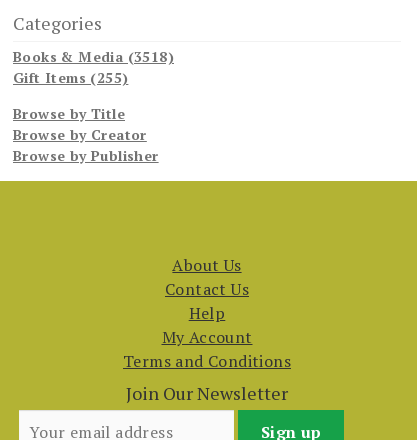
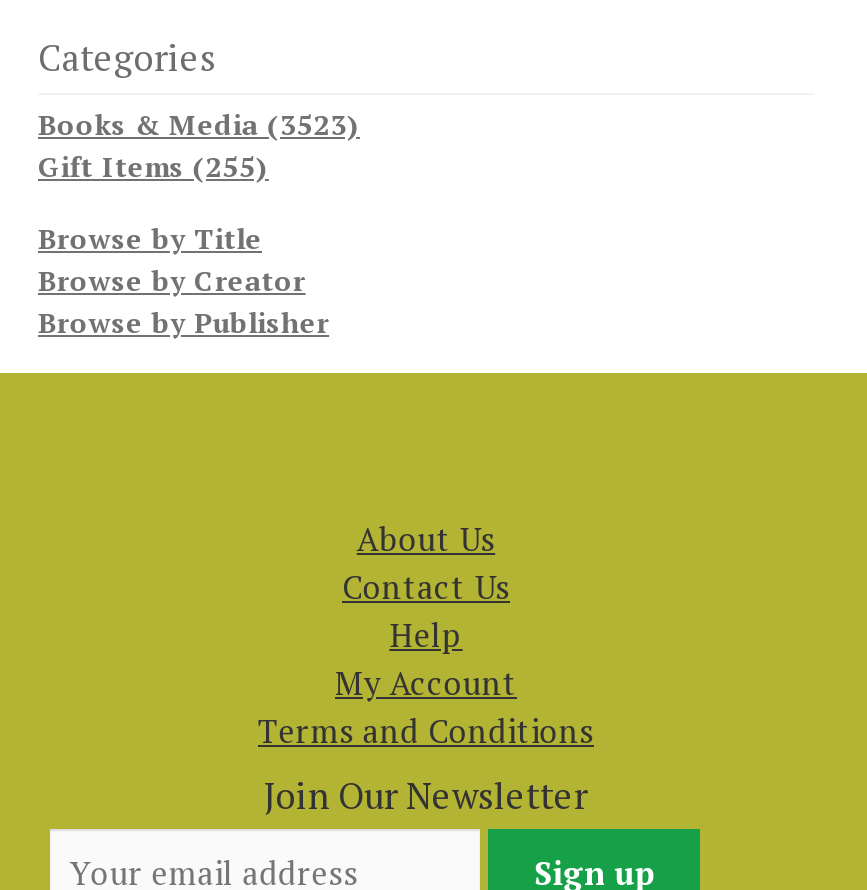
[13,47,174,66] Books & Media (3518) -> [38,105,360,143] Books & Media (3523)

